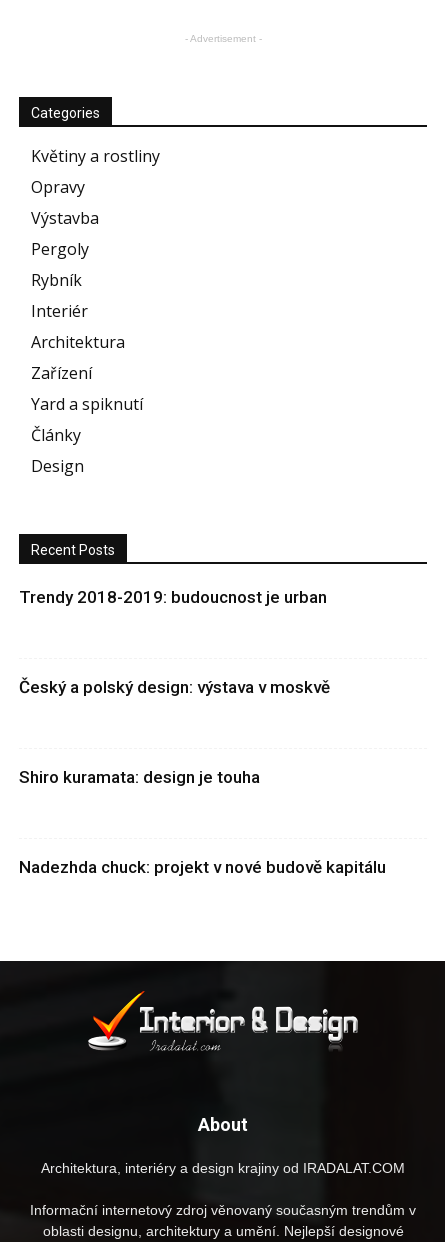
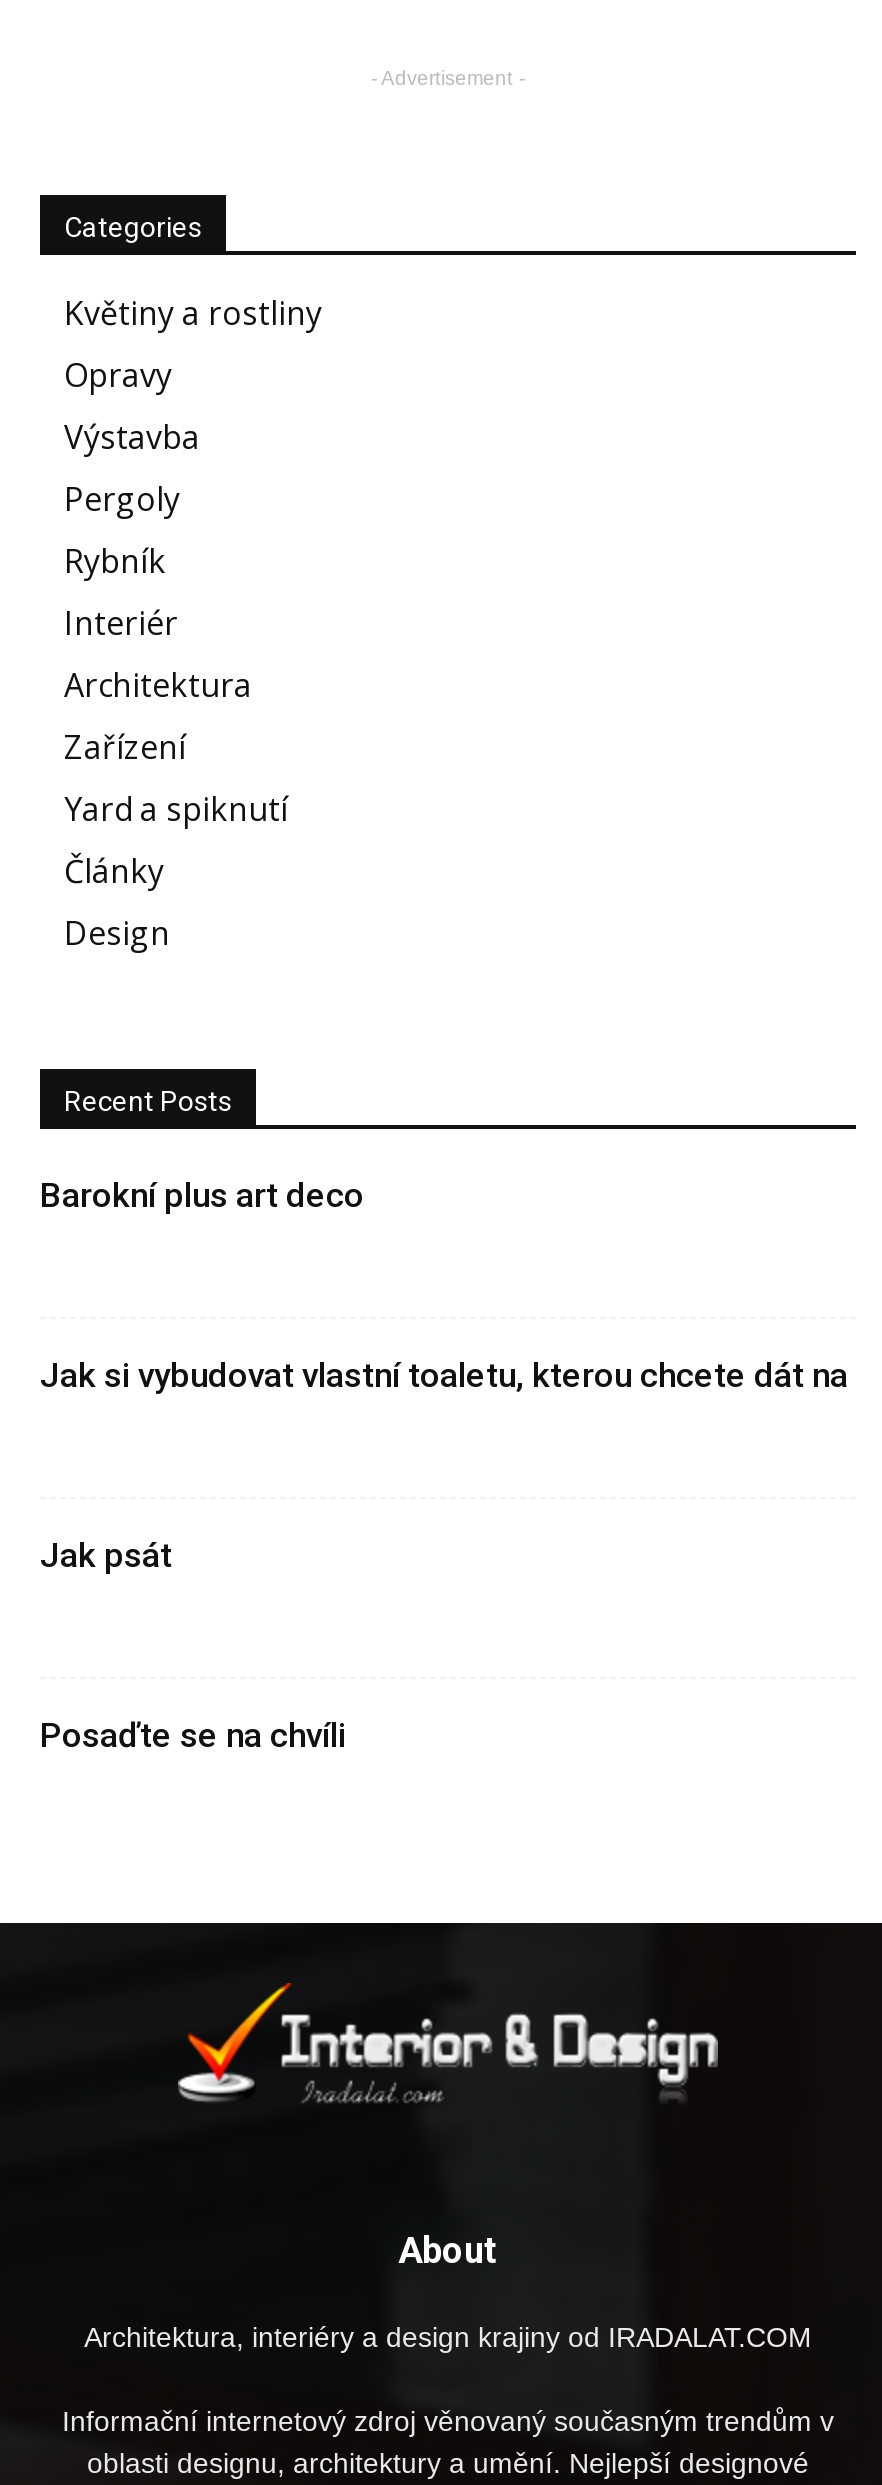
[19,587,327,607] Trendy 2018-2019: budoucnost je urban -> [40,1175,364,1215] Barokní plus art deco
[19,677,330,697] Český a polský design: výstava v moskvě -> [40,1355,848,1395] Jak si vybudovat vlastní toaletu, kterou chcete dát na
[19,767,260,787] Shiro kuramata: design je touha -> [40,1535,172,1575] Jak psát
[19,857,386,877] Nadezhda chuck: projekt v nové budově kapitálu -> [40,1715,346,1755] Posaďte se na chvíli

